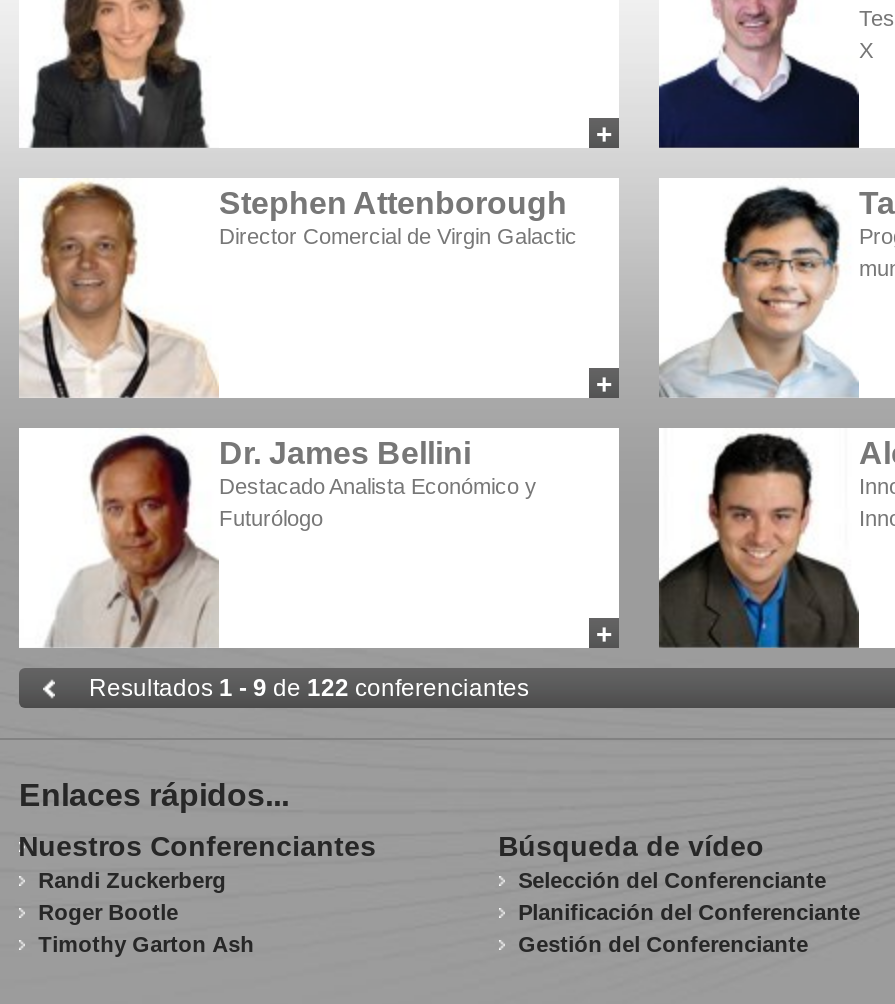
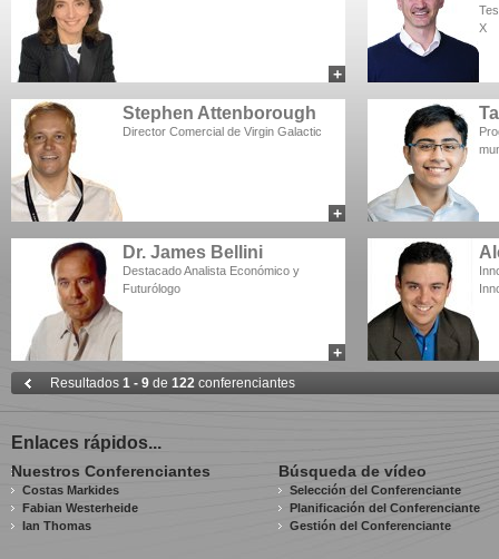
[38,868,254,956] Randi Zuckerberg | Roger Bootle | Timothy Garton Ash -> [22,483,138,532] Costas Markides | Fabian Westerheide | Ian Thomas

